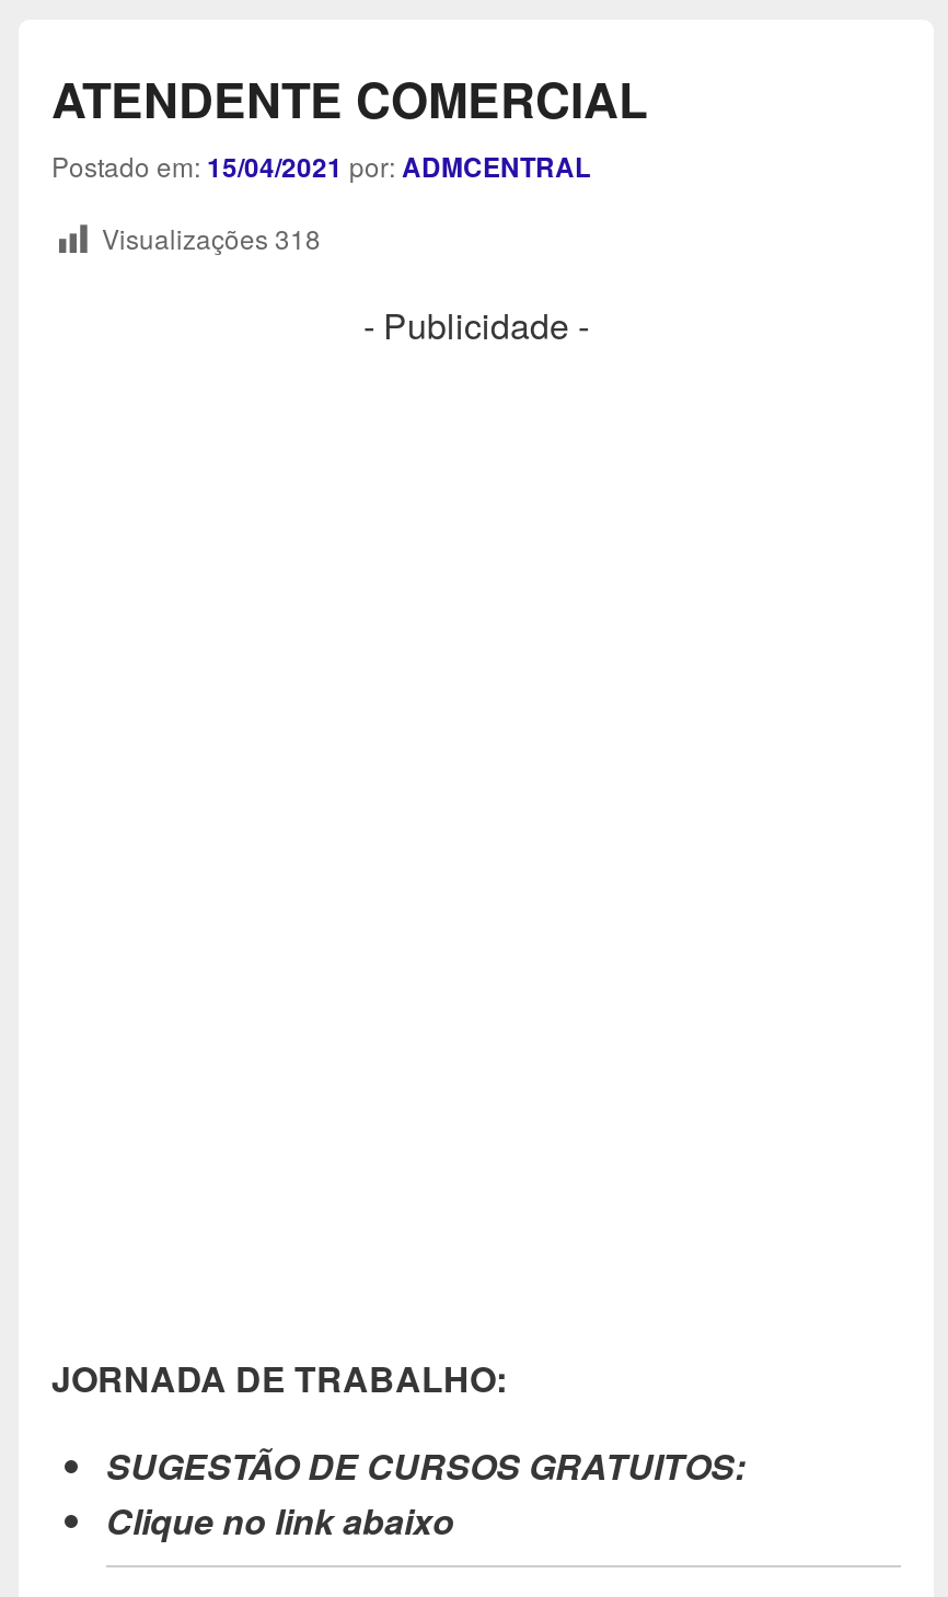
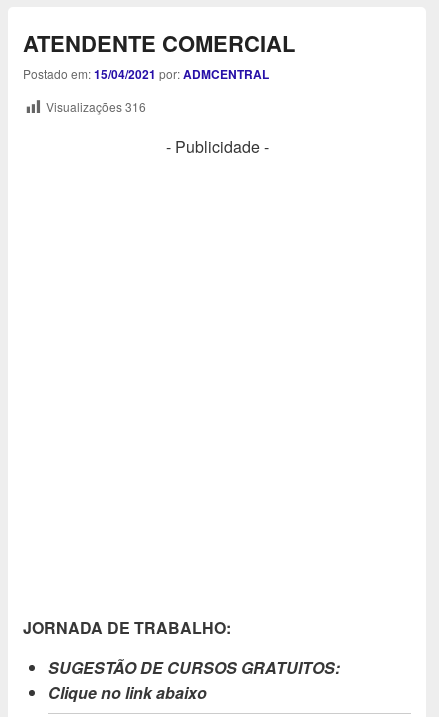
[102,219,321,256] Visualizações 318 -> [46,98,146,115] Visualizações 316

